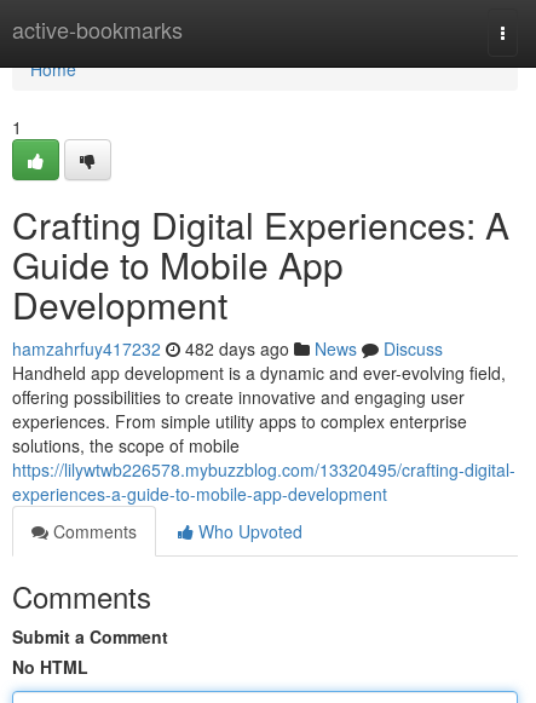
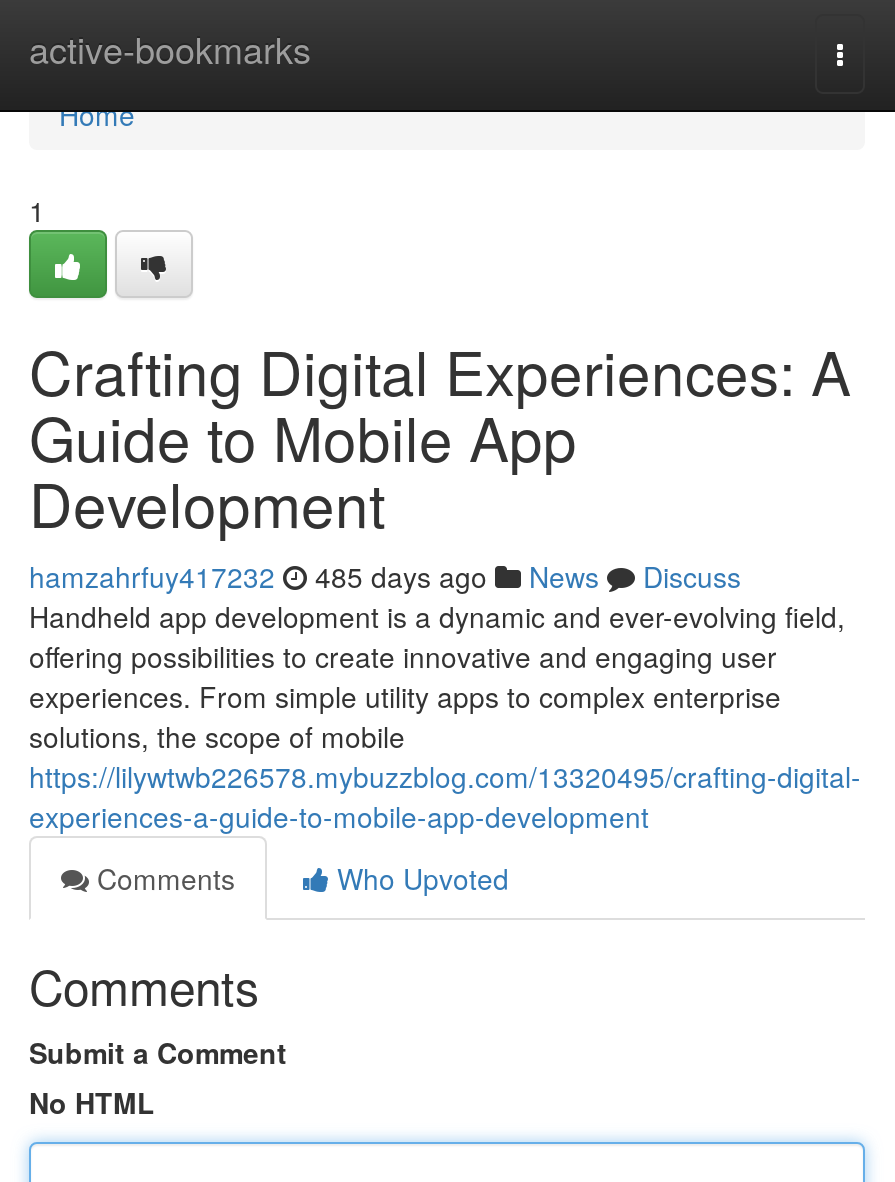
[12,336,443,361] hamzahrfuy417232 482 days ago News Discuss -> [29,556,741,596] hamzahrfuy417232 485 days ago News Discuss

